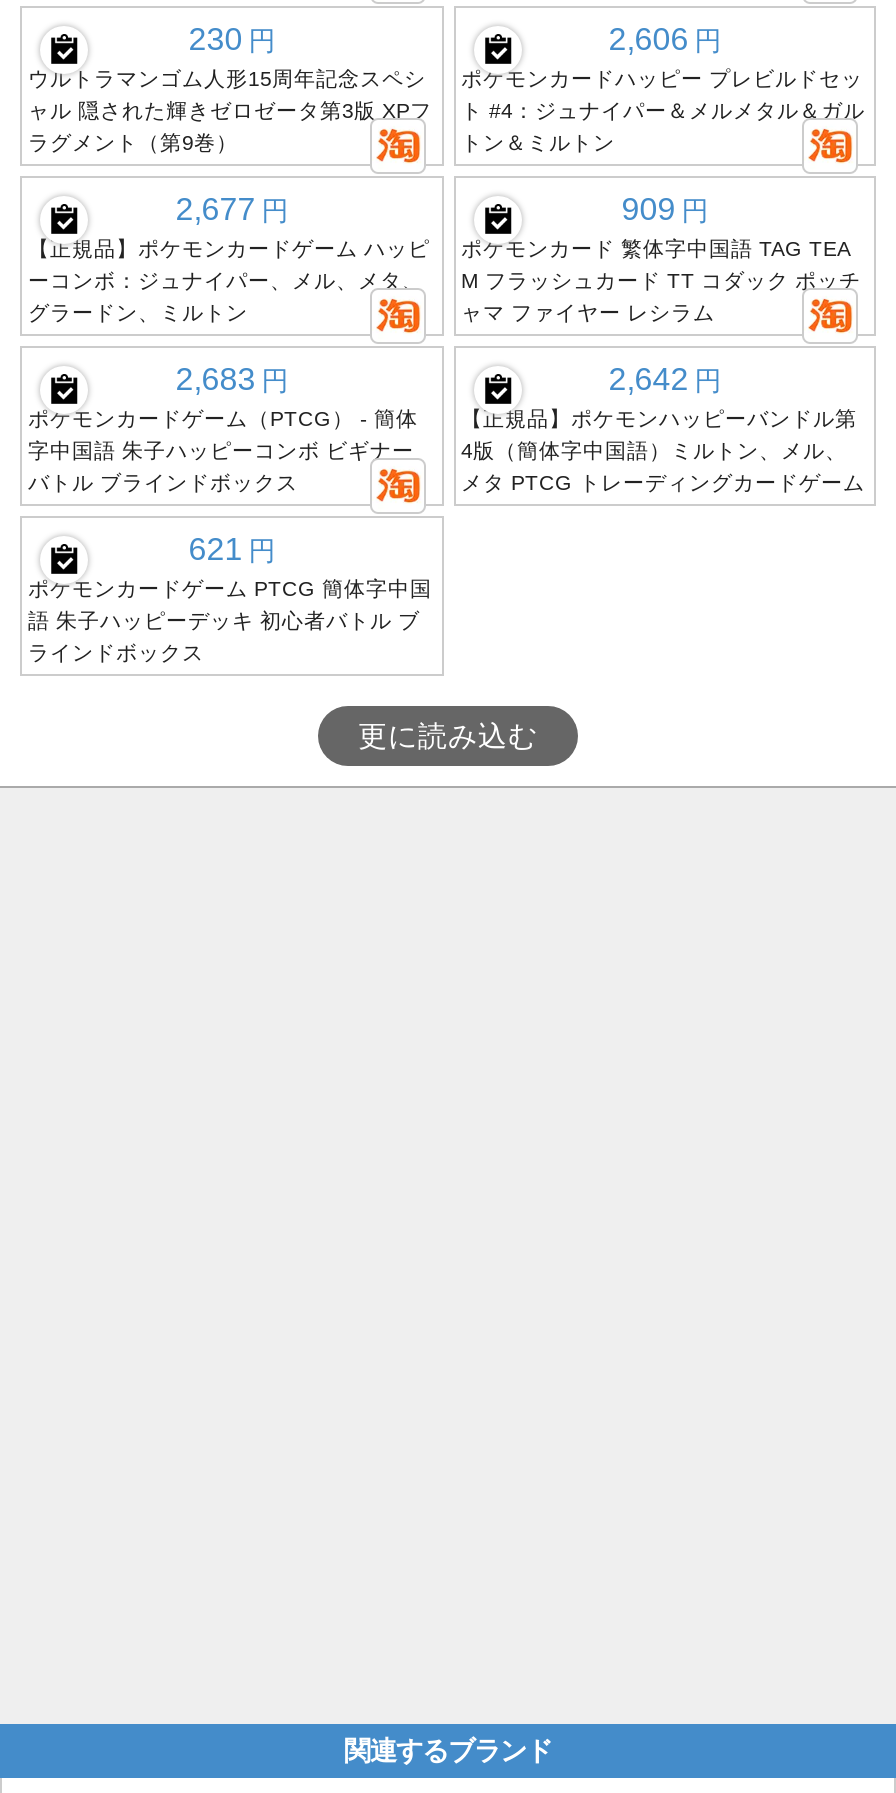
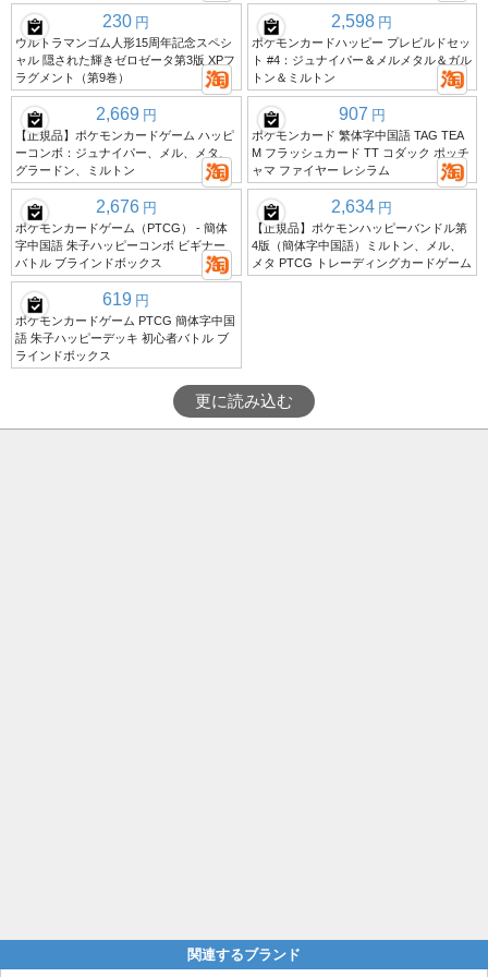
[608,23,720,57] 2,606 円 -> [331,13,392,31] 2,598 円
[176,193,288,227] 2,677 円 -> [96,105,157,124] 2,669 円
[622,193,708,227] 909 円 -> [339,105,385,124] 907 円
[176,363,288,397] 2,683 円 -> [96,198,157,216] 2,676 円
[608,363,720,397] 2,642 円 -> [331,198,392,216] 2,634 円
[188,533,274,567] 621 円 -> [103,291,149,309] 619 円

